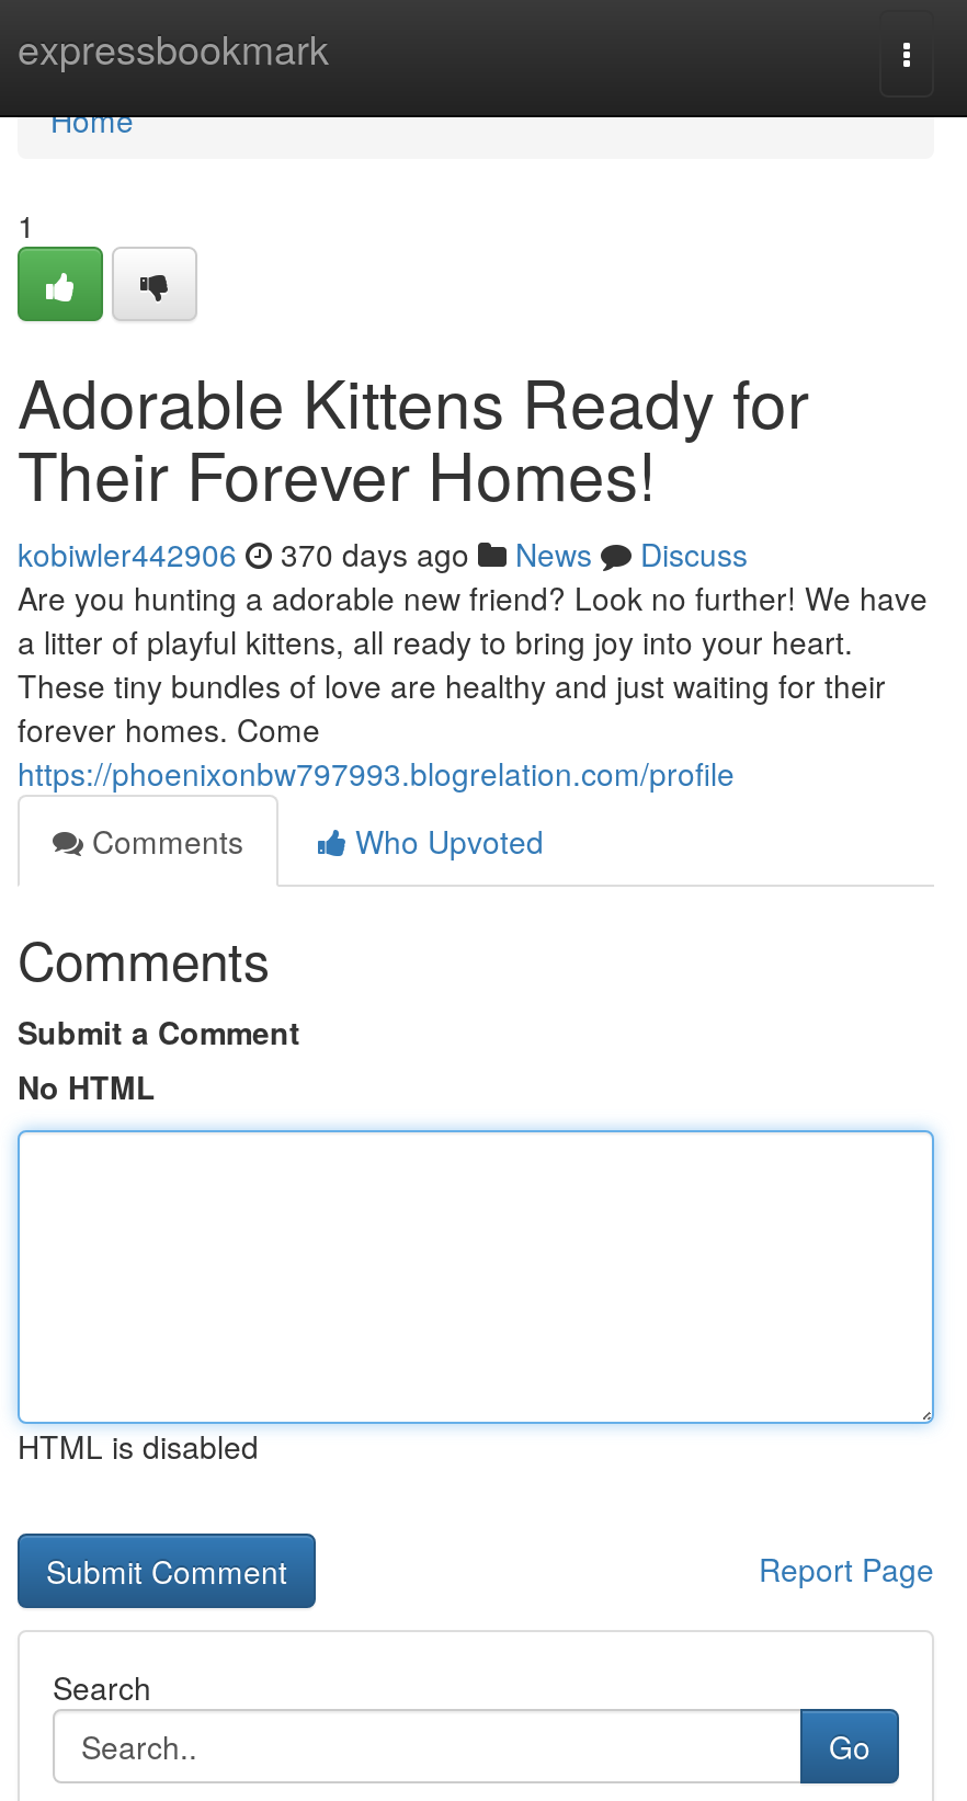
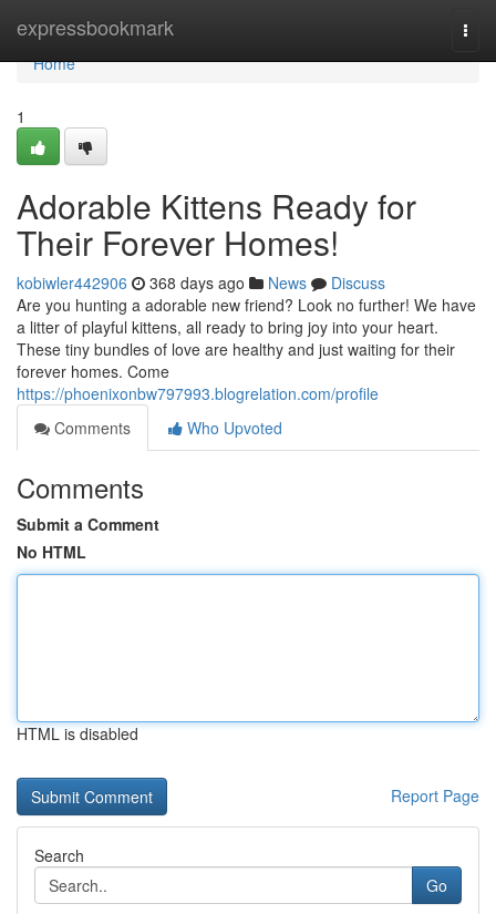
[18,532,748,575] kobiwler442906 370 days ago News Discuss -> [17,271,385,294] kobiwler442906 368 days ago News Discuss

